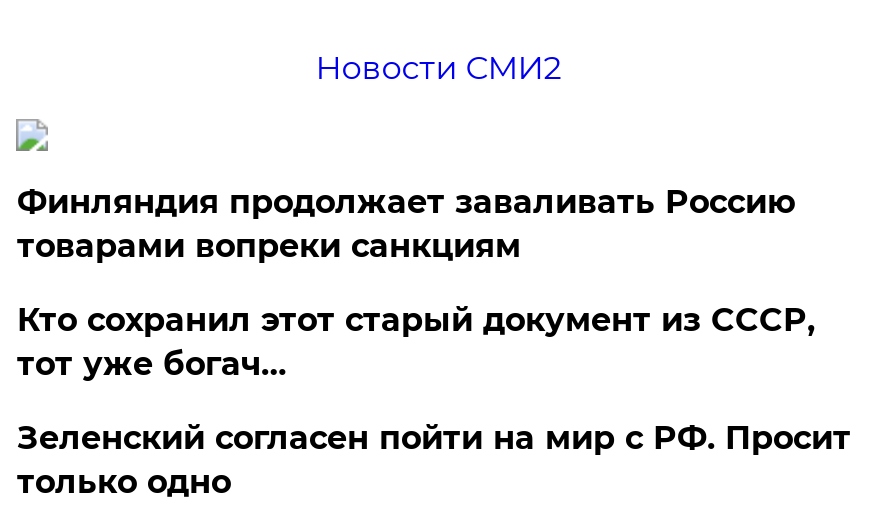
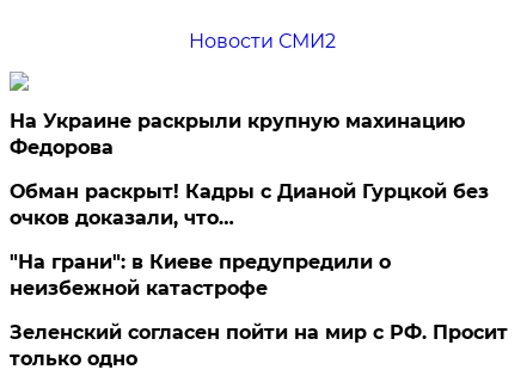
[17,184,815,384] Финляндия продолжает заваливать Россию | товарами вопреки санкциям | Кто сохранил этот старый документ из СССР, | тот уже богач… -> [10,110,489,300] На Украине раскрыли крупную махинацию | Федорова | Обман раскрыт! Кадры с Дианой Гурцкой без | очков доказали, что… | "На грани": в Киеве предупредили о | неизбежной катастрофе

